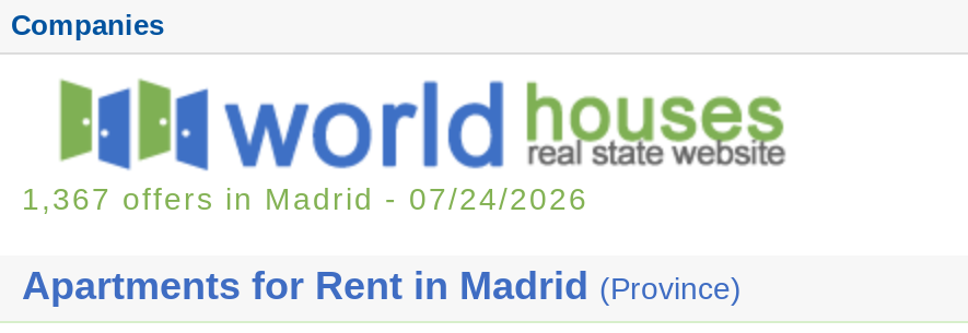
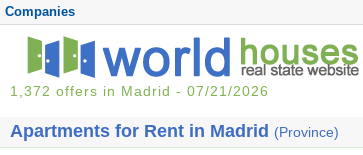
[22,181,588,216] 1,367 offers in Madrid - 07/24/2026 -> [10,83,269,99] 1,372 offers in Madrid - 07/21/2026

